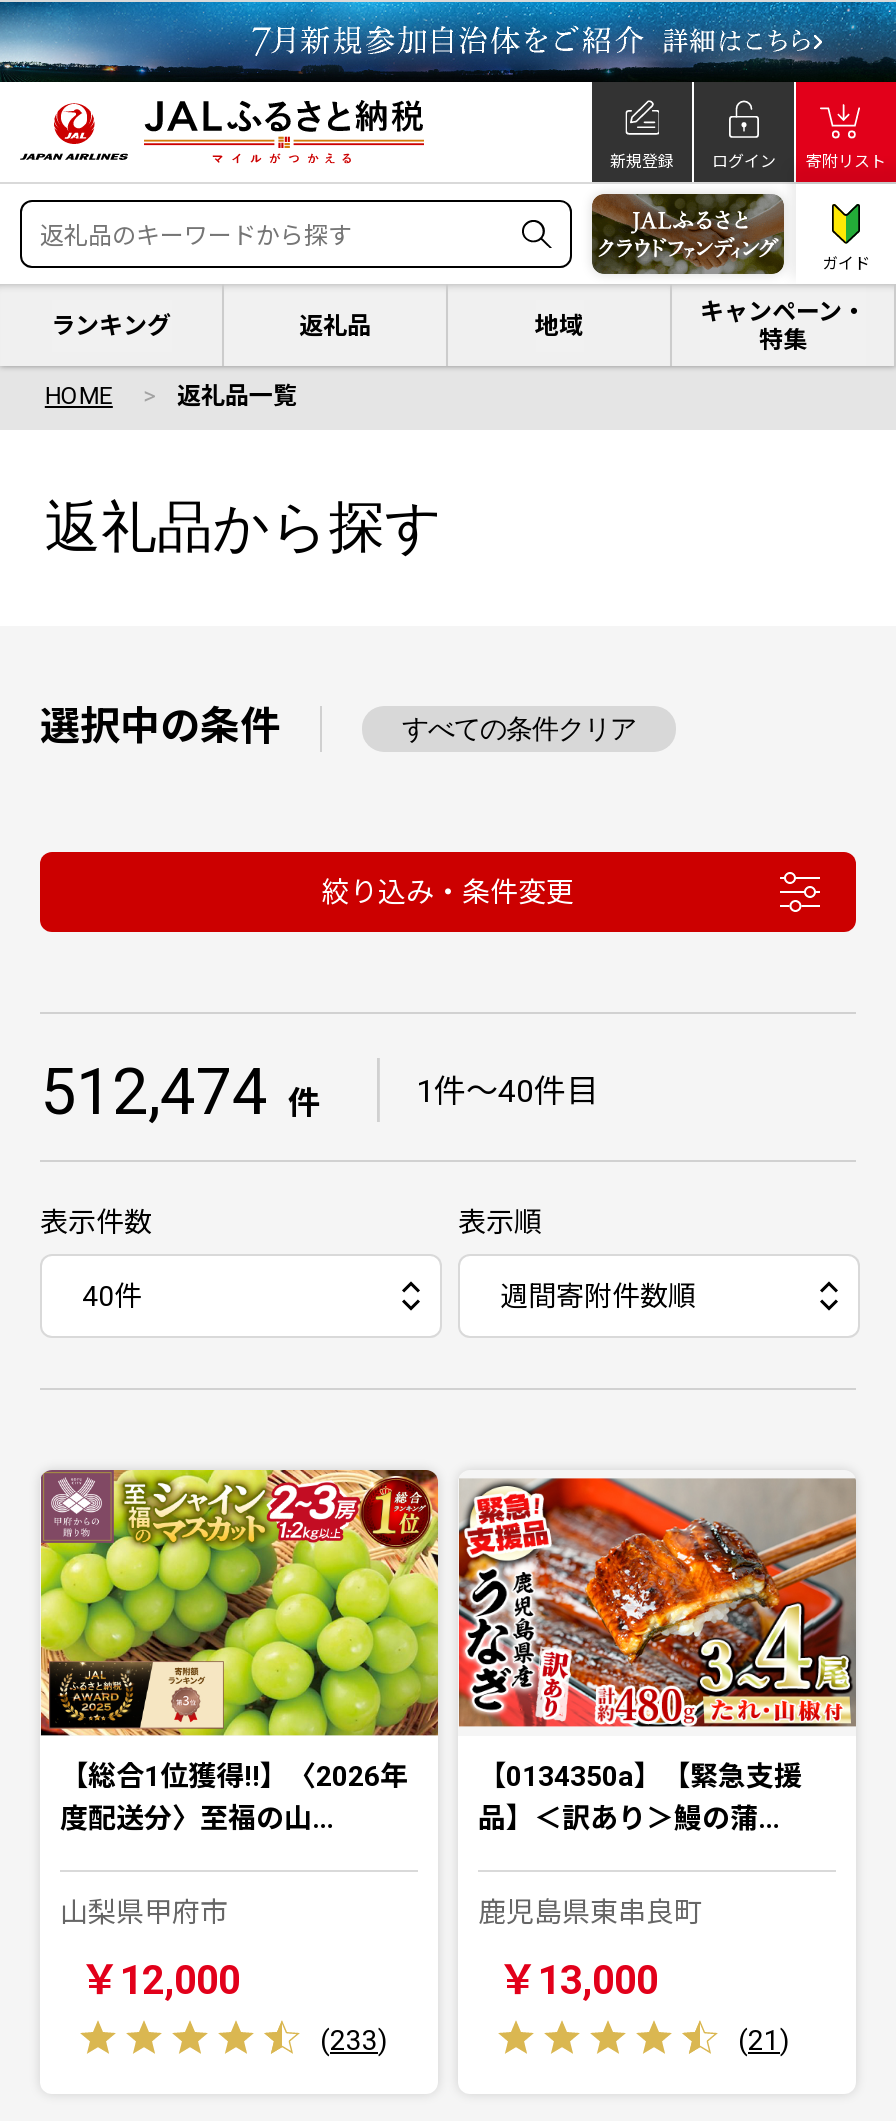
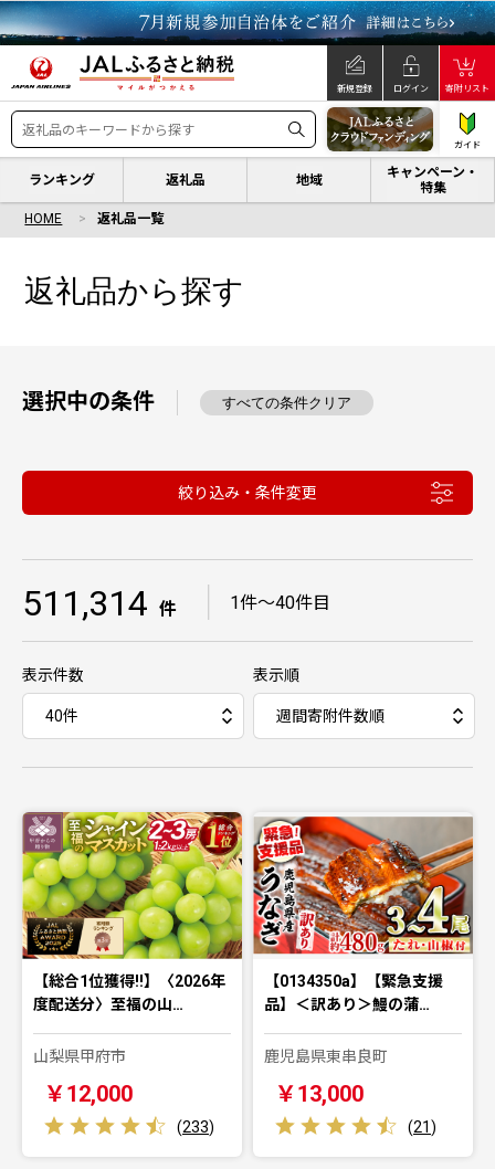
[40,1054,598,1130] 512,474 件 ｜ 1件〜40件目 -> [22,582,330,624] 511,314 件 ｜ 1件〜40件目

